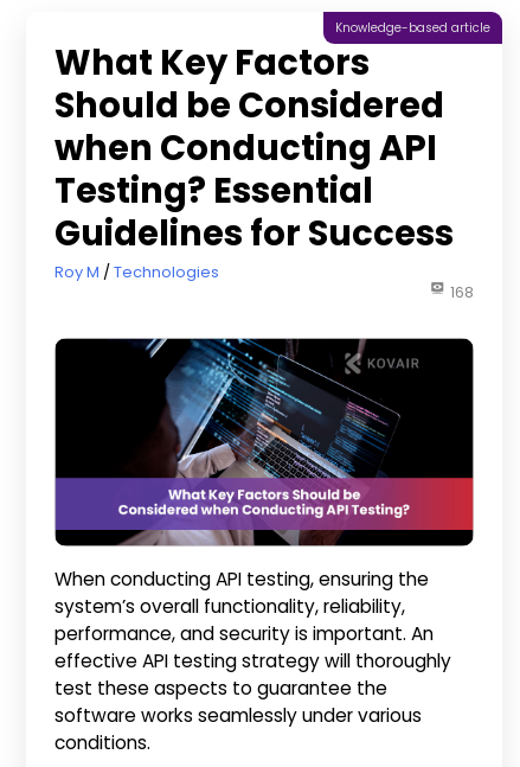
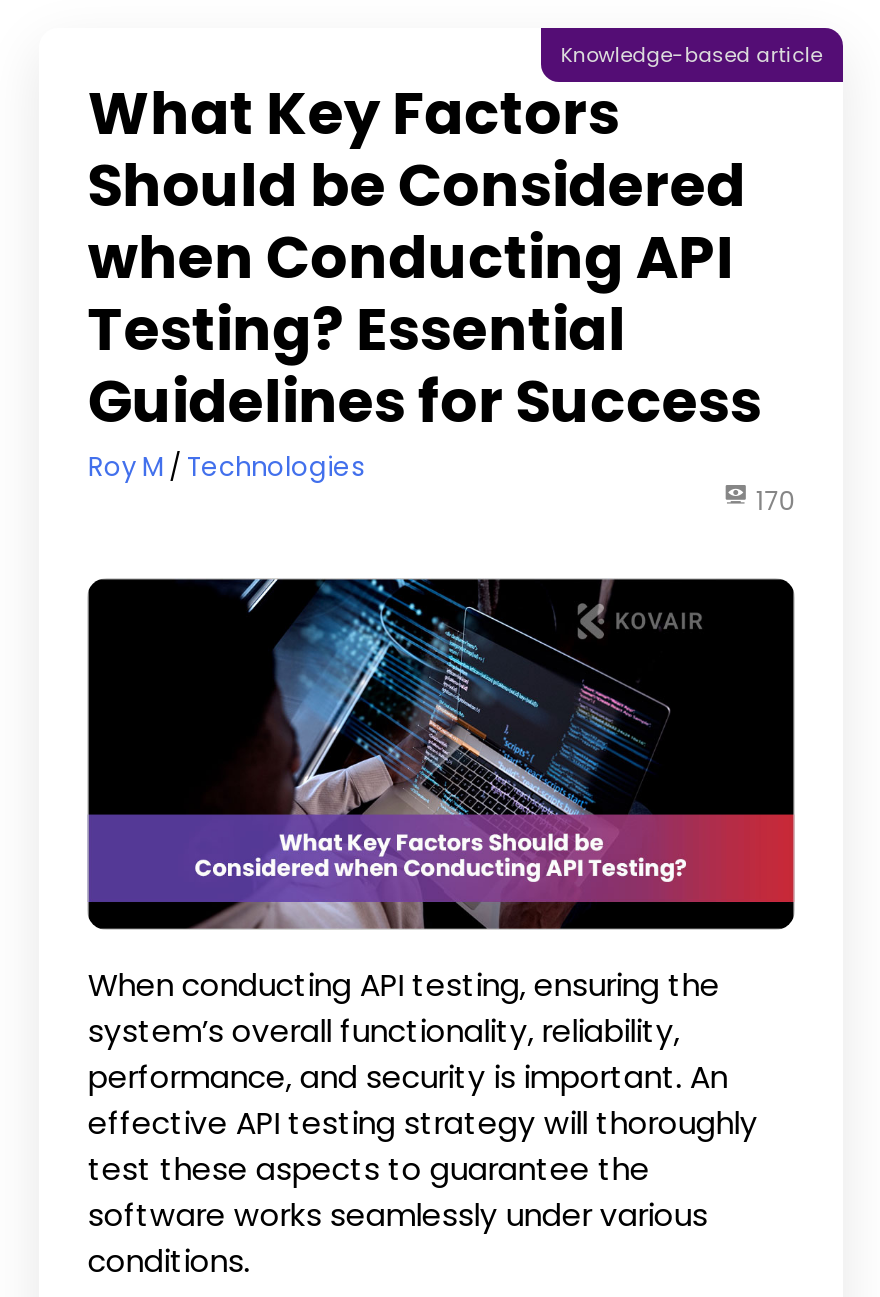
[450,282,473,302] 168 -> [756,483,794,517] 170

